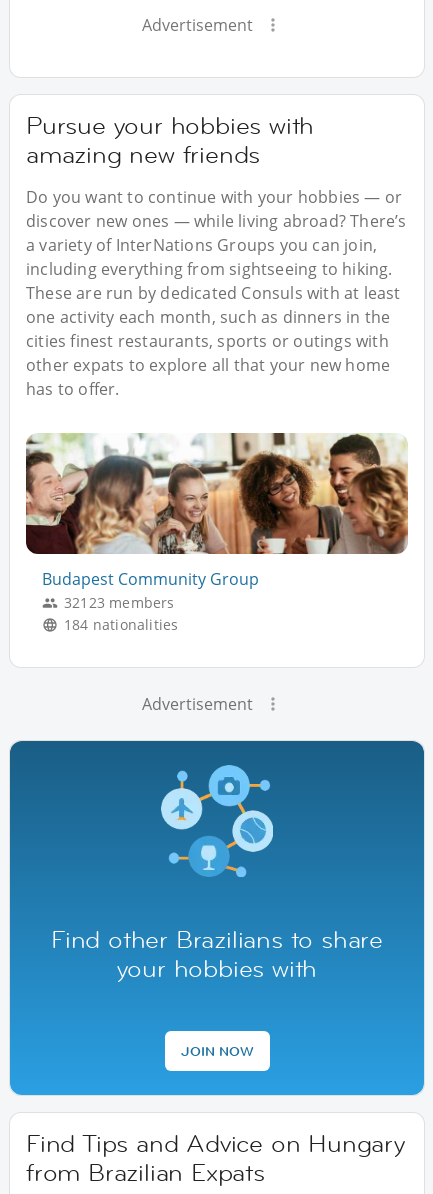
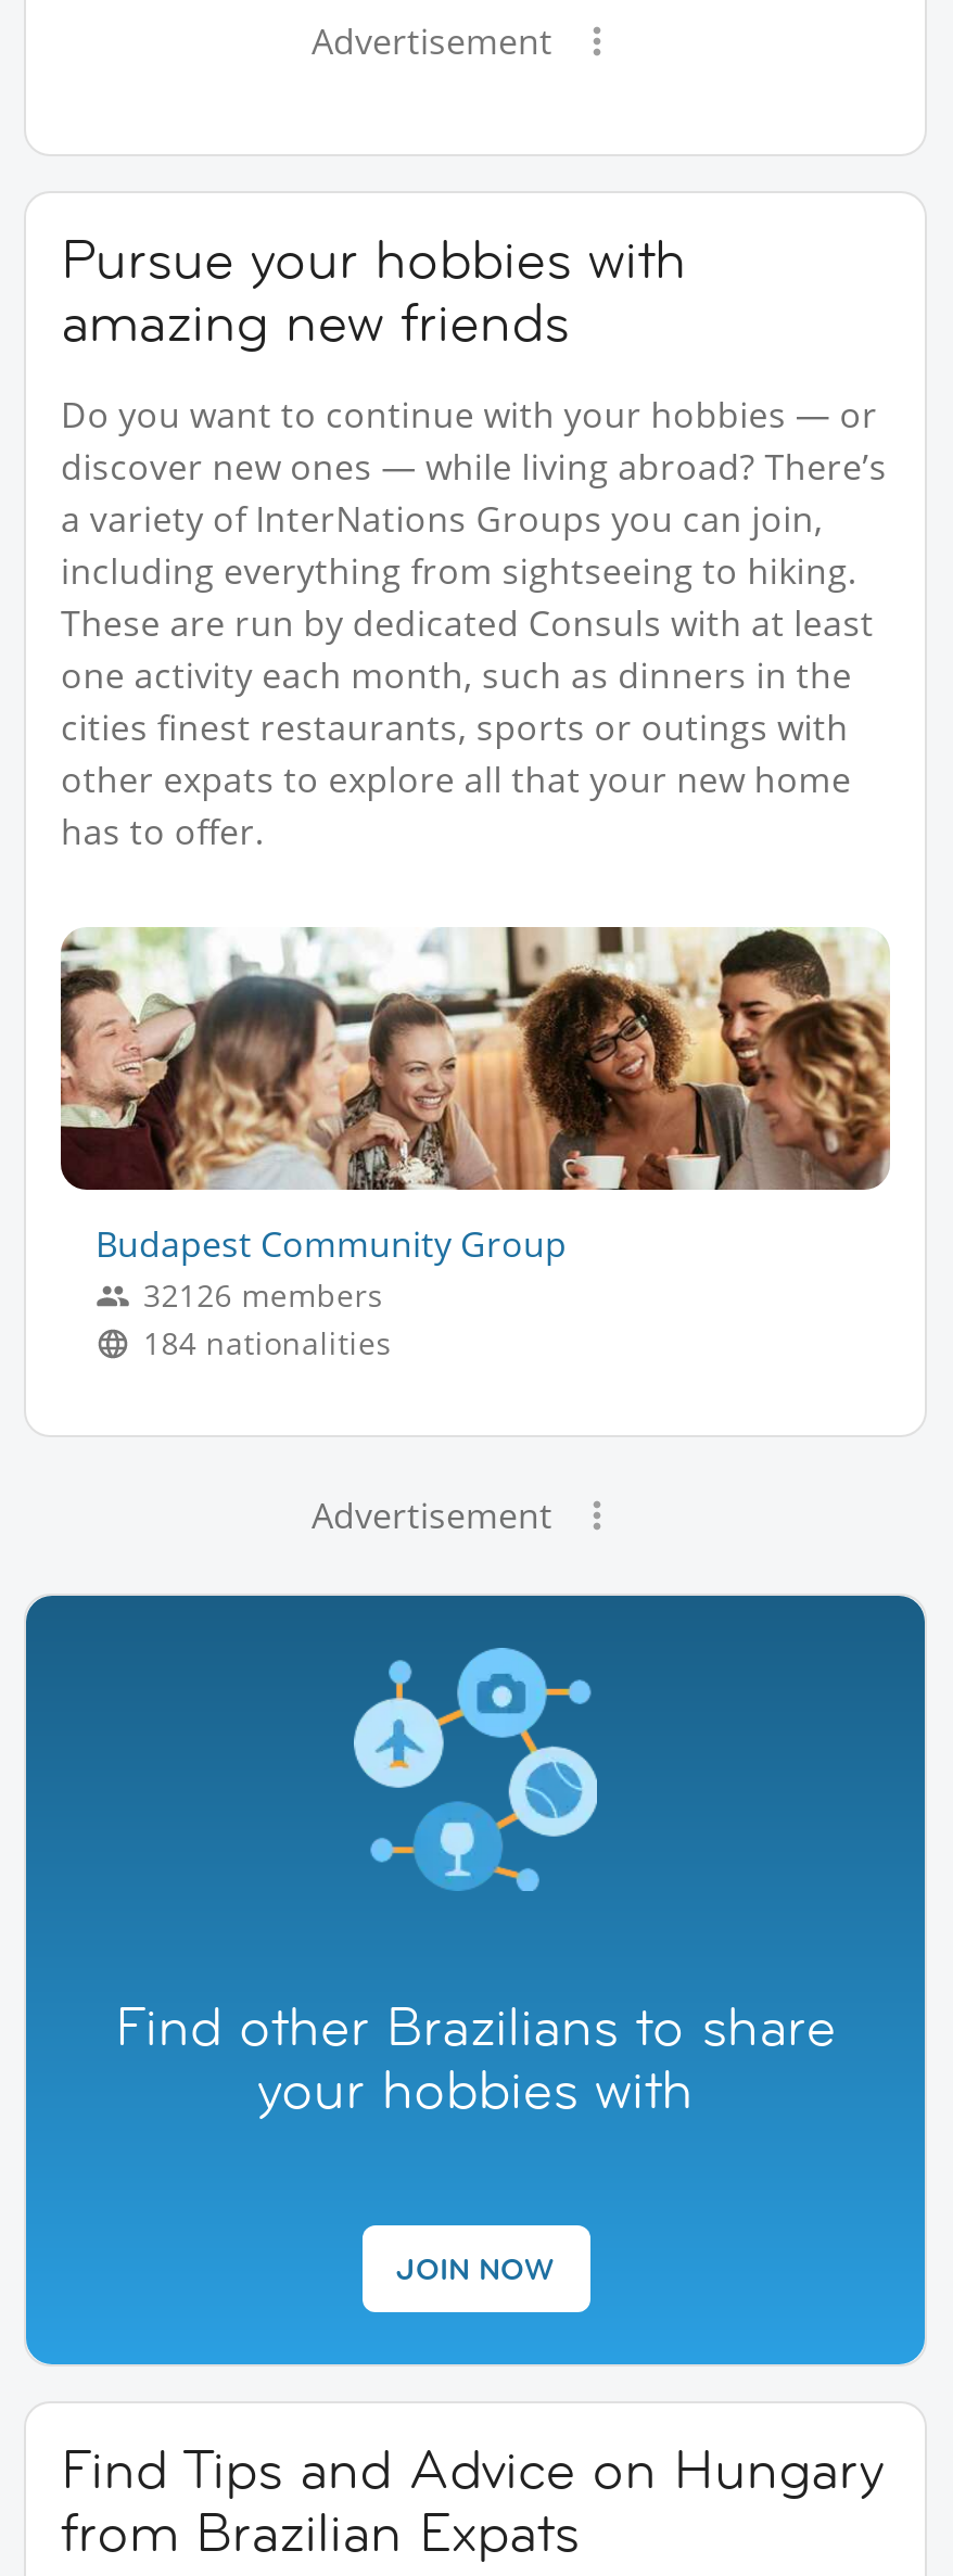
[64,593,175,612] 32123 members -> [143,1275,383,1316] 32126 members

